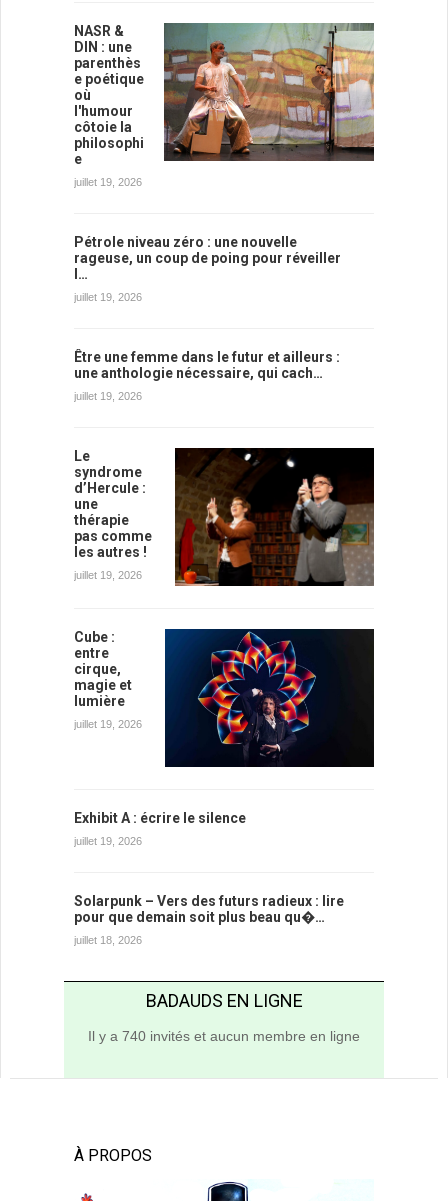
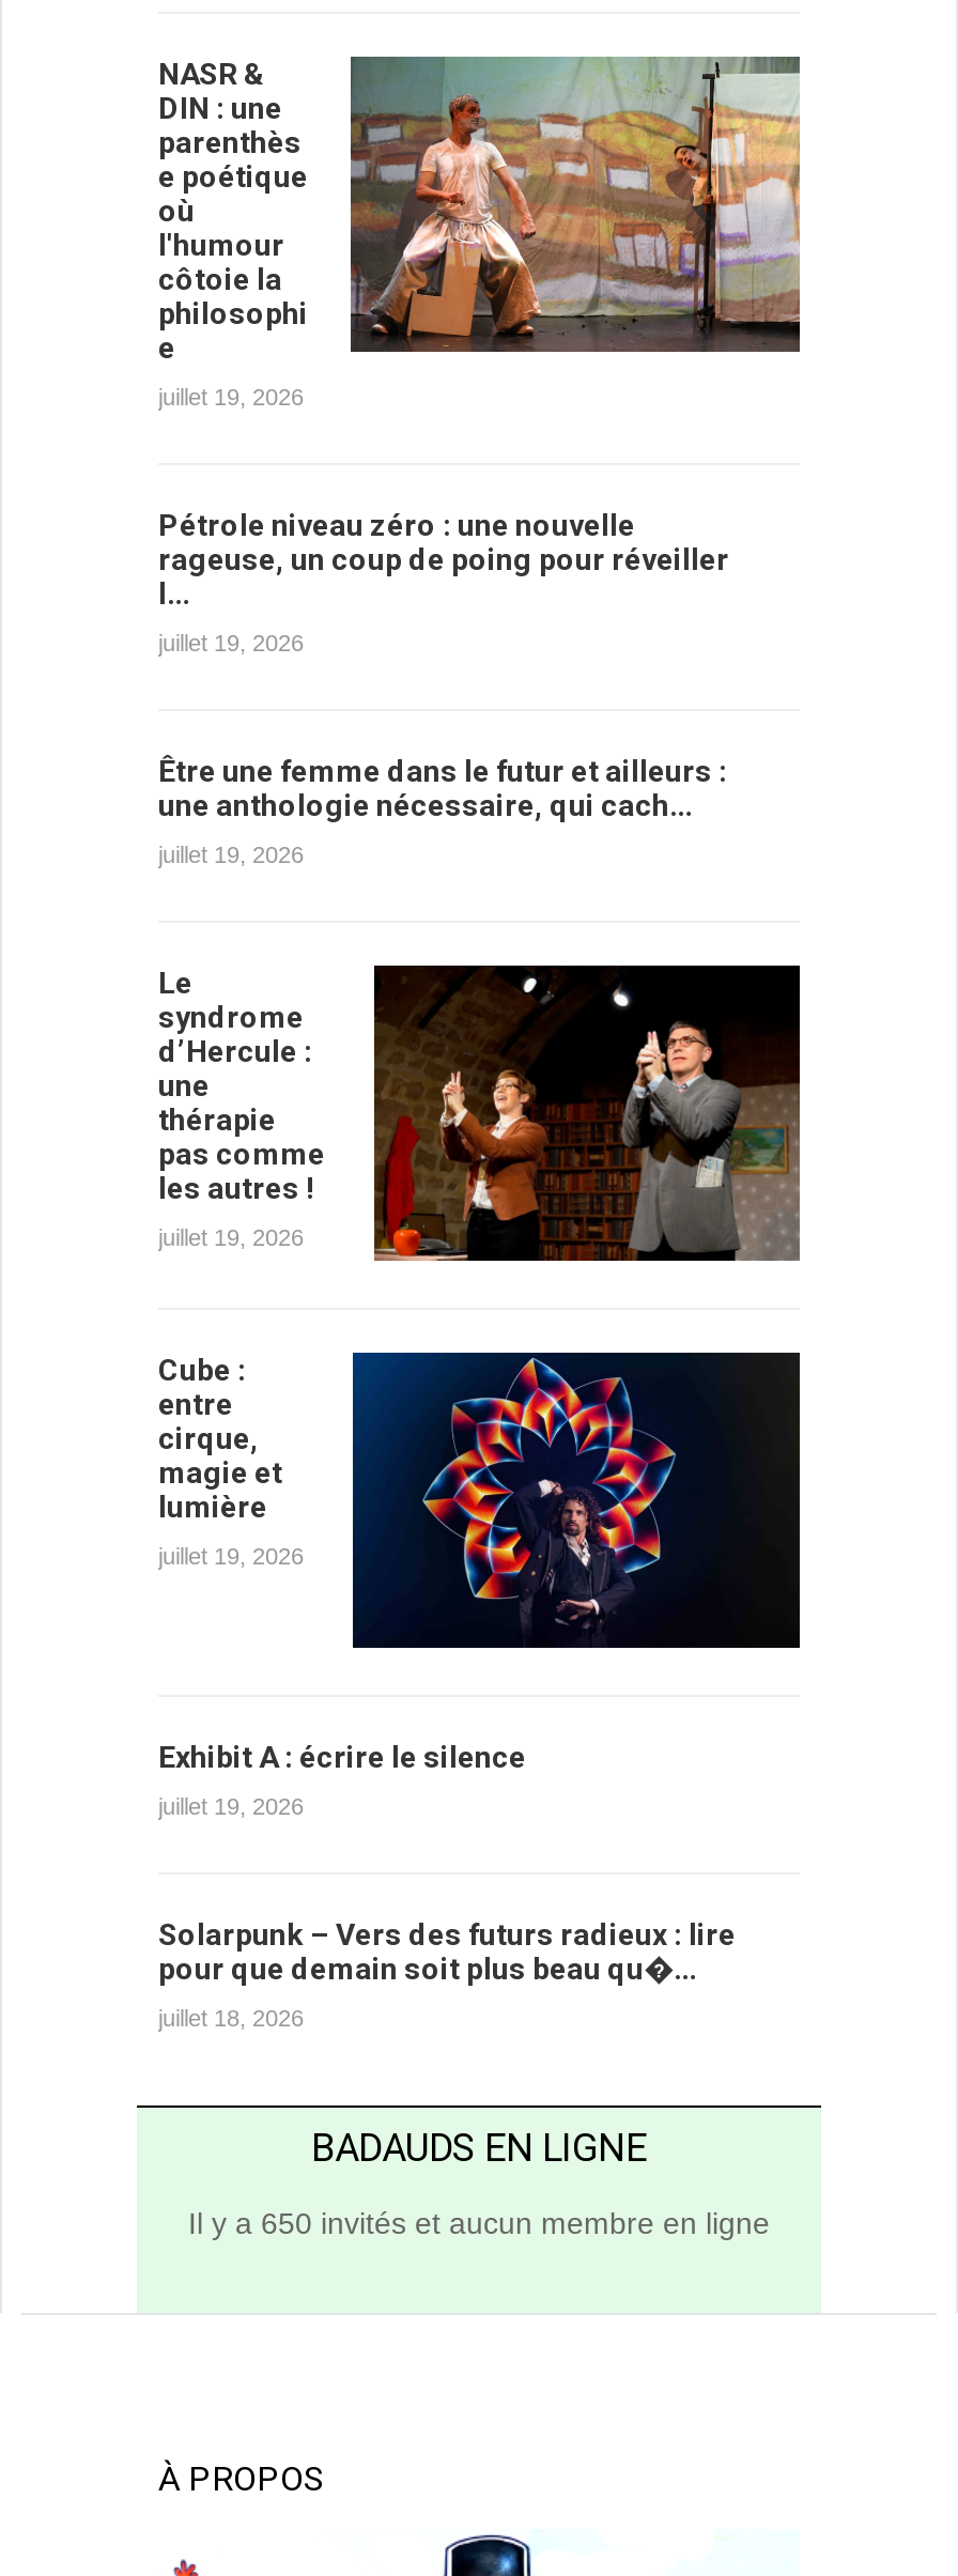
[88,1028,360,1044] Il y a 740 invités et aucun membre en ligne -> [188,2205,770,2239] Il y a 650 invités et aucun membre en ligne

